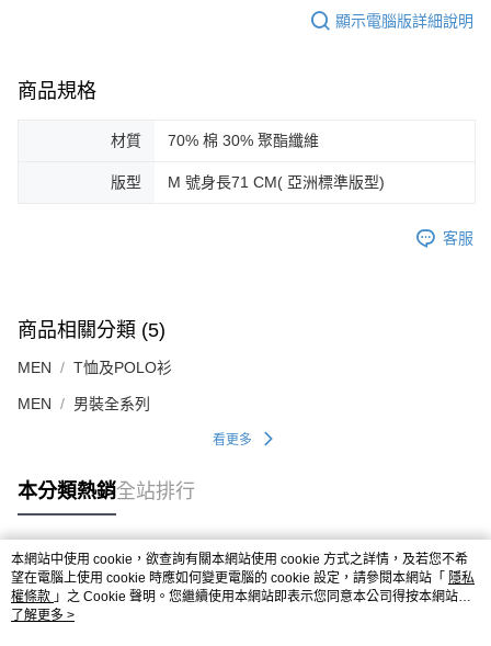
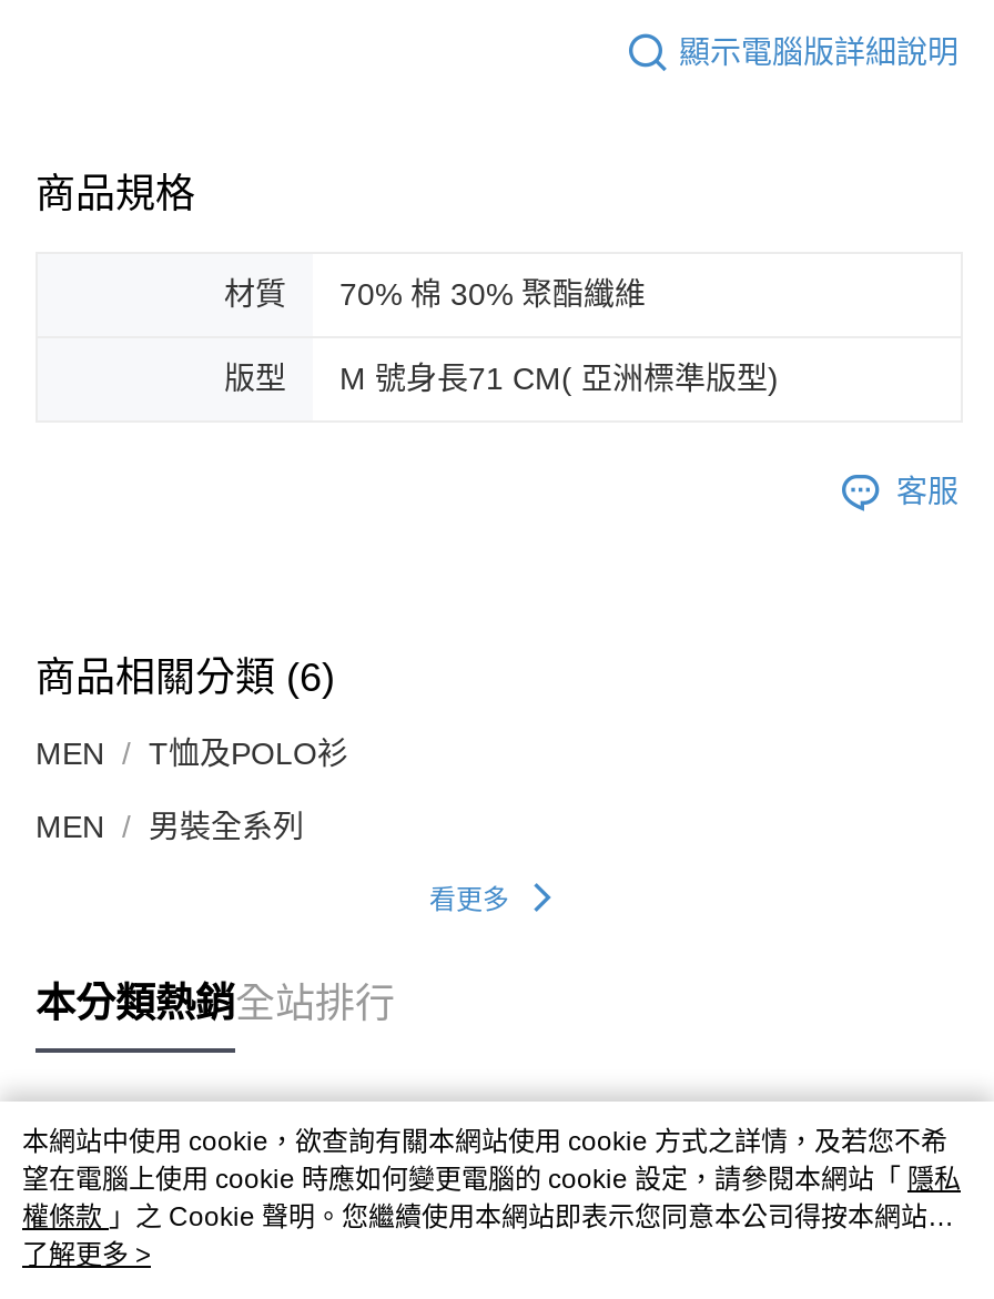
[18,320,165,342] 商品相關分類 (5) -> [35,657,335,701] 商品相關分類 (6)

